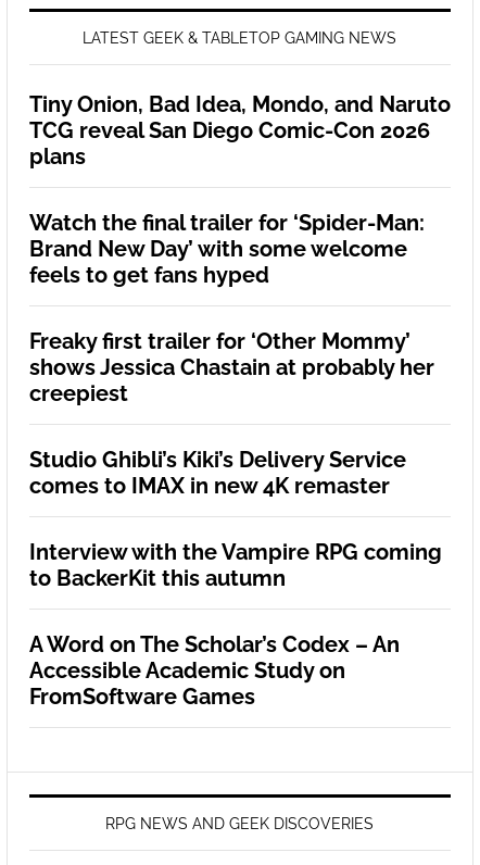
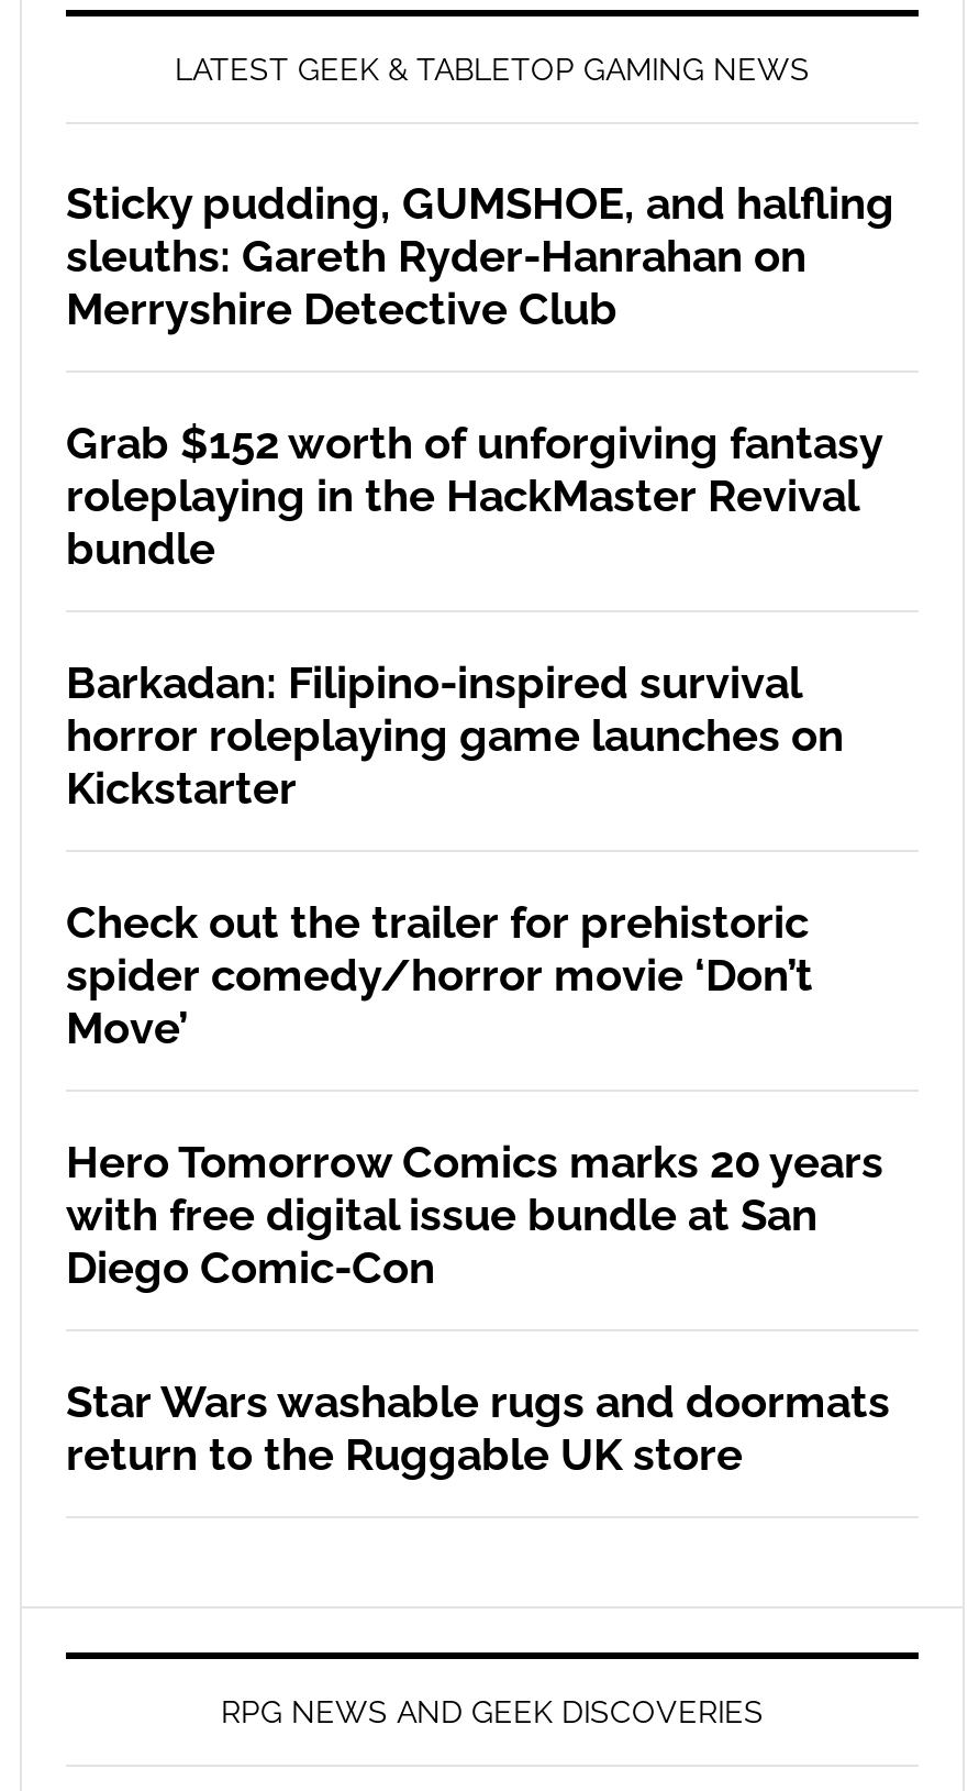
[29,91,451,170] Tiny Onion, Bad Idea, Mondo, and Naruto | TCG reveal San Diego Comic-Con 2026 | plans -> [66,177,894,335] Sticky pudding, GUMSHOE, and halfling | sleuths: Gareth Ryder-Hanrahan on | Merryshire Detective Club
[29,210,425,288] Watch the final trailer for ‘Spider-Man: | Brand New Day’ with some welcome | feels to get fans hyped -> [66,417,881,575] Grab $152 worth of unforgiving fantasy | roleplaying in the HackMaster Revival | bundle
[29,328,434,406] Freaky first trailer for ‘Other Mommy’ | shows Jessica Chastain at probably her | creepiest -> [66,656,844,815] Barkadan: Filipino-inspired survival | horror roleplaying game launches on | Kickstarter
[29,447,406,499] Studio Ghibli’s Kiki’s Delivery Service | comes to IMAX in new 4K remaster -> [66,896,813,1054] Check out the trailer for prehistoric | spider comedy/horror movie ‘Don’t | Move’
[29,539,442,591] Interview with the Vampire RPG coming | to BackerKit this autumn -> [66,1136,883,1294] Hero Tomorrow Comics marks 20 years | with free digital issue bundle at San | Diego Comic-Con
[29,631,400,710] A Word on The Scholar’s Codex – An | Accessible Academic Study on | FromSoftware Games -> [66,1375,890,1481] Star Wars washable rugs and doormats | return to the Ruggable UK store

